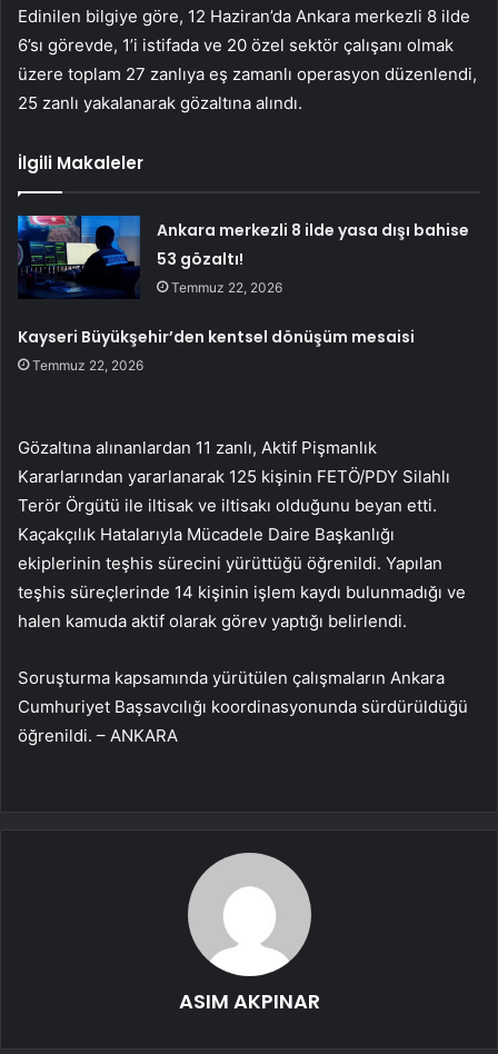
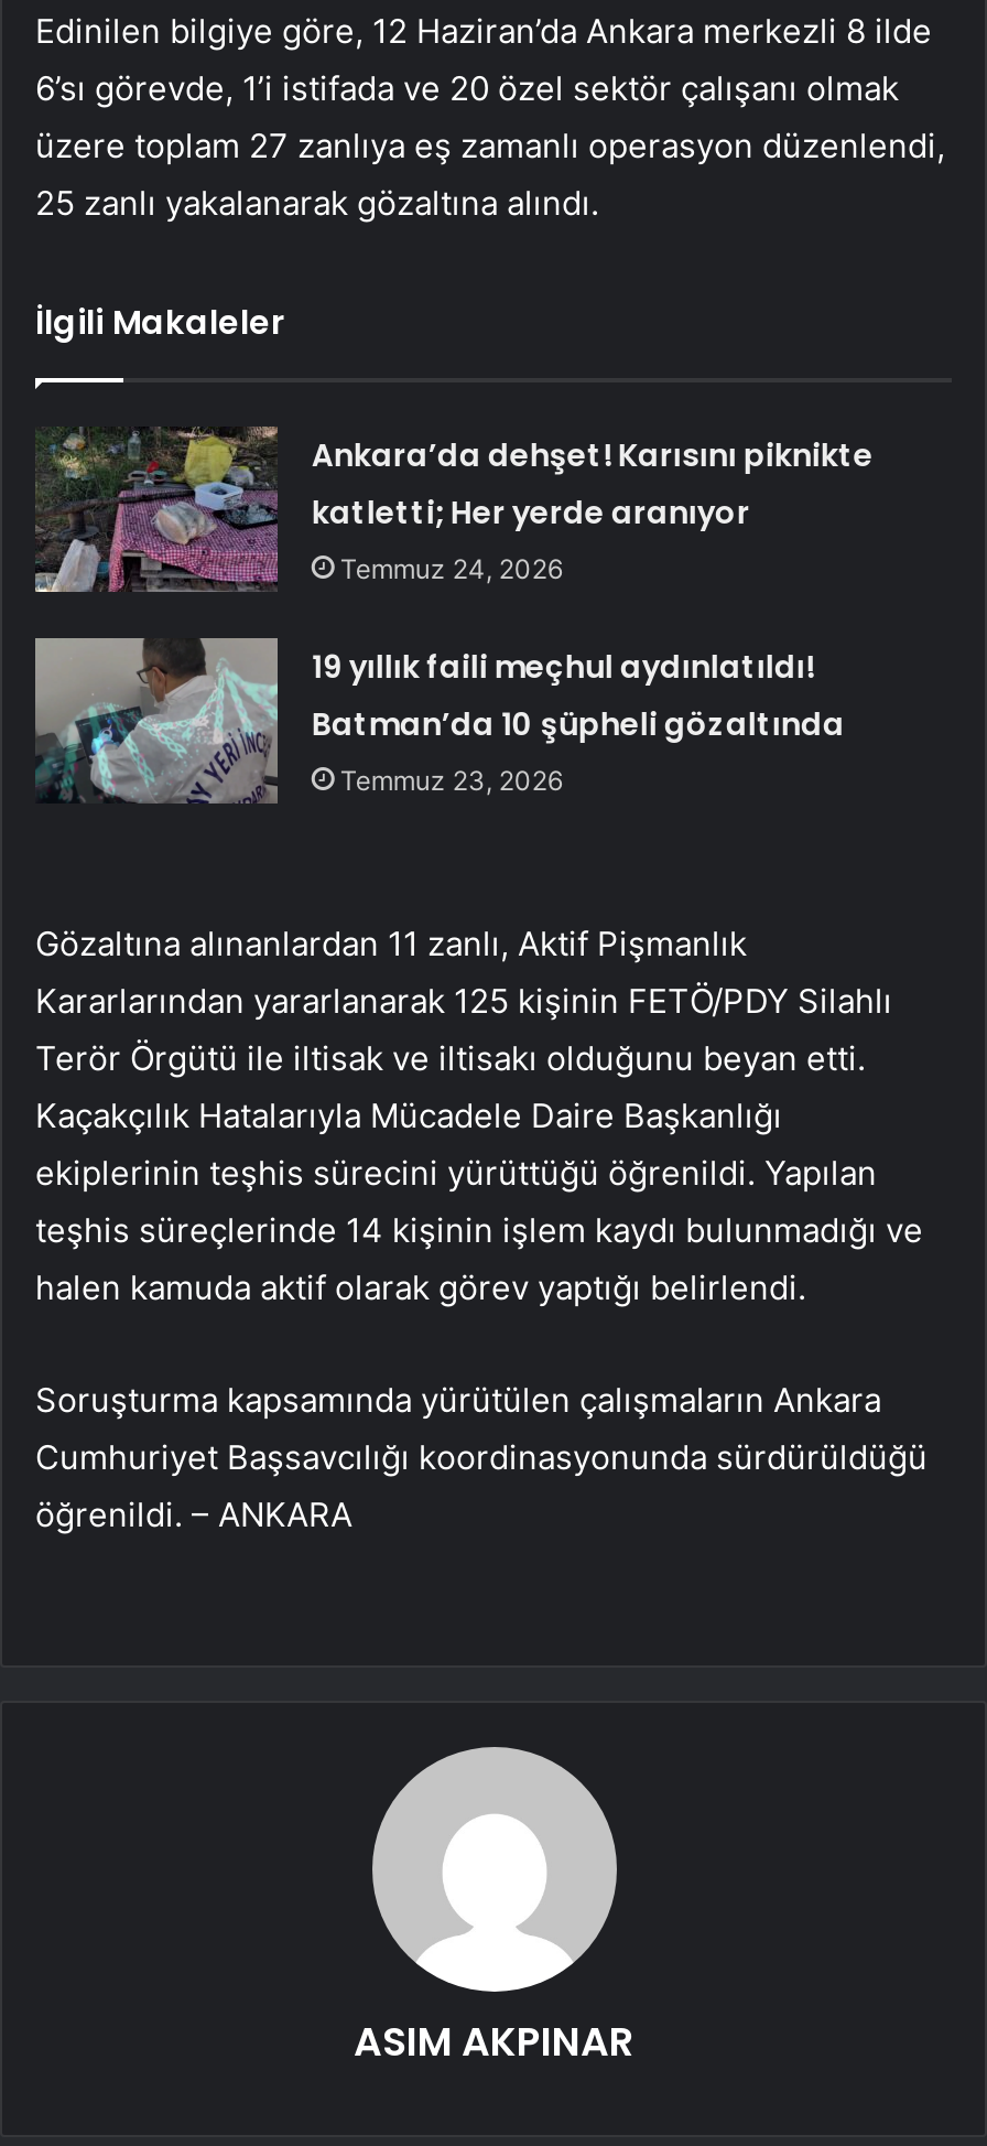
[17,215,469,299] [image] | Ankara merkezli 8 ilde yasa dışı bahise | 53 gözaltı! | Temmuz 22, 2026 -> [33,424,873,594] [image] | Ankara’da dehşet! Karısını piknikte | katletti; Her yerde aranıyor | Temmuz 24, 2026
[18,325,415,373] Kayseri Büyükşehir’den kentsel dönüşüm mesaisi | Temmuz 22, 2026 -> [311,644,844,796] 19 yıllık faili meçhul aydınlatıldı! | Batman’da 10 şüpheli gözaltında | Temmuz 23, 2026

